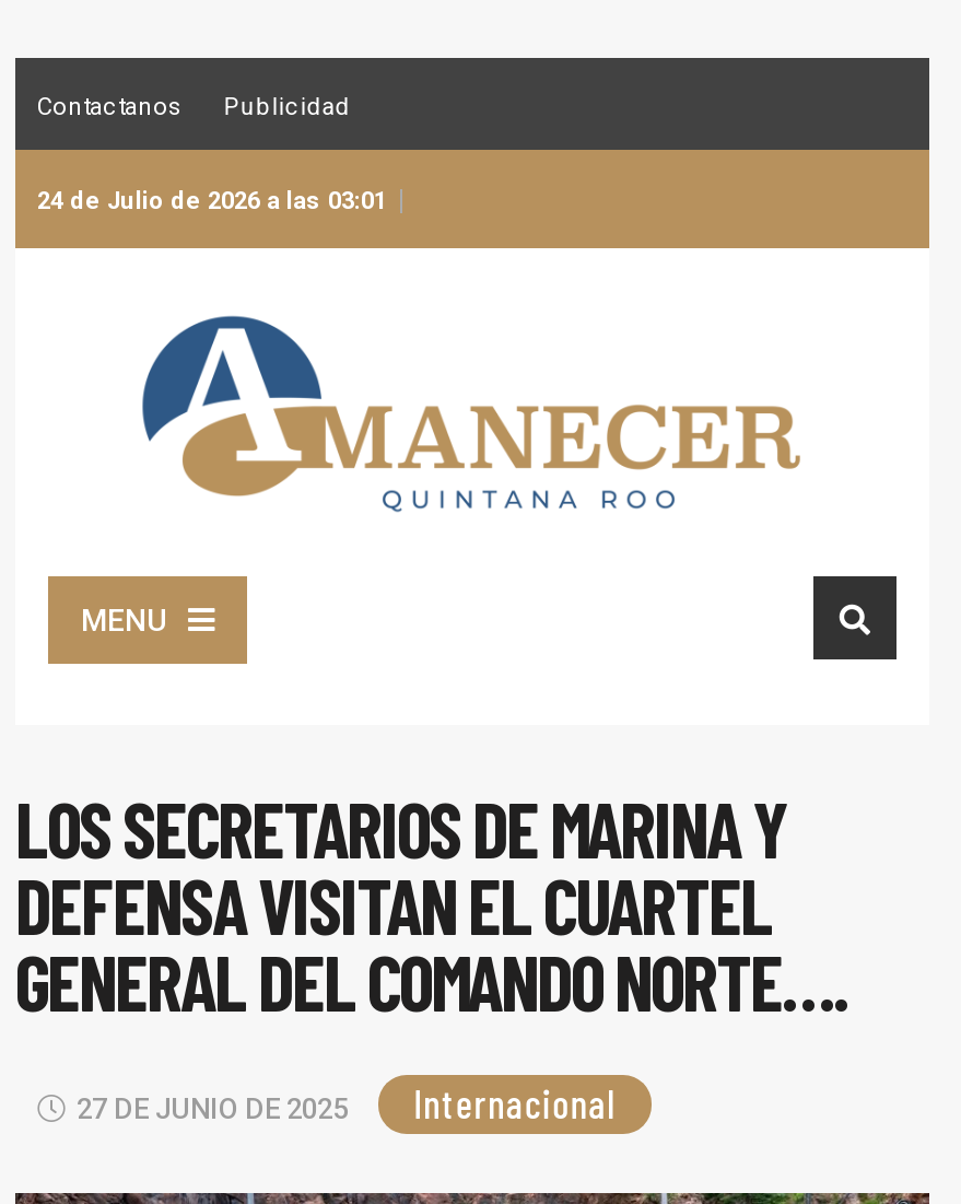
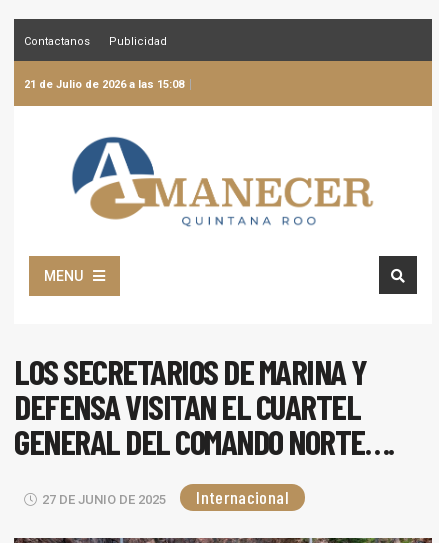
[37,187,387,215] 24 de Julio de 2026 a las 03:01 -> [24,78,184,91] 21 de Julio de 2026 a las 15:08

